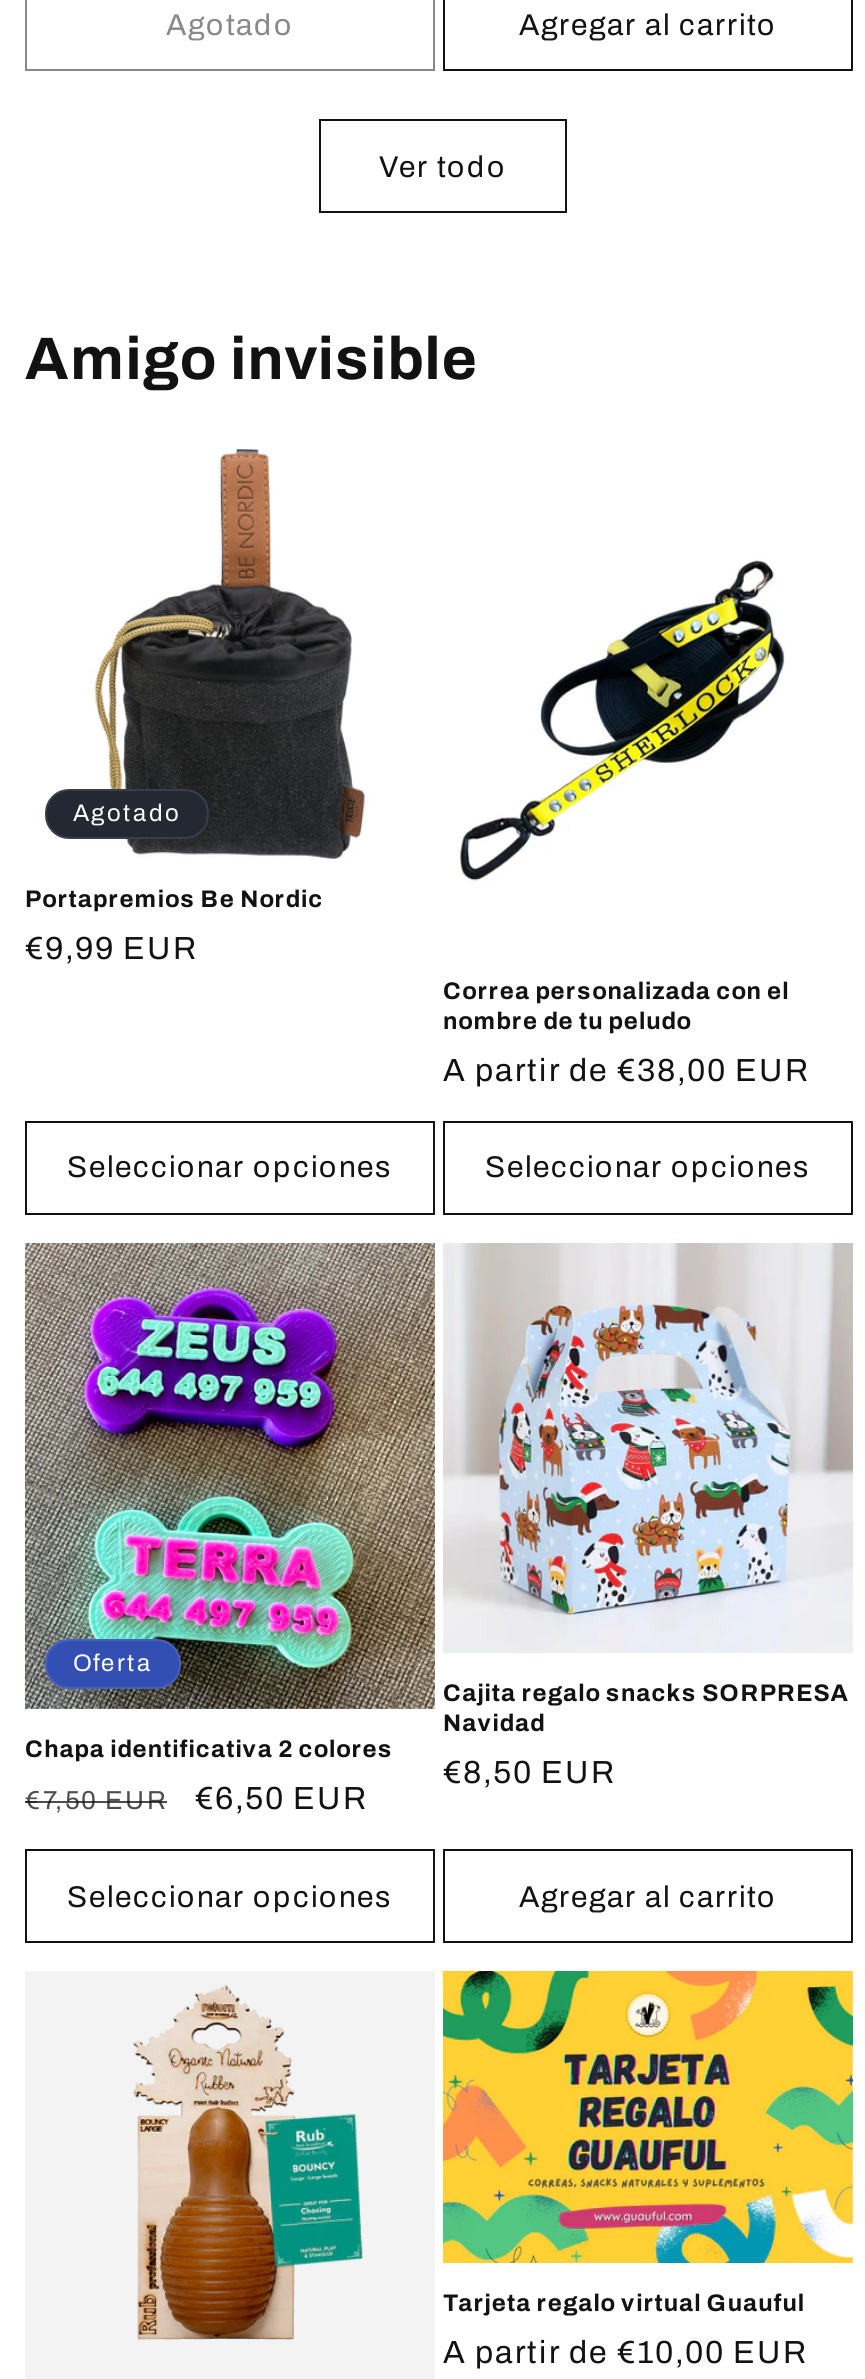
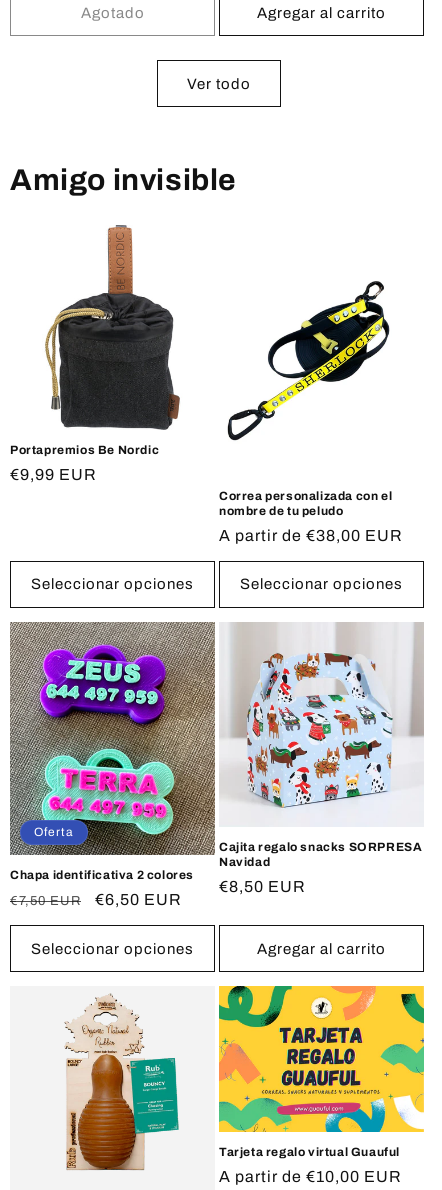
[73,800,181,828] Agotado -> none

